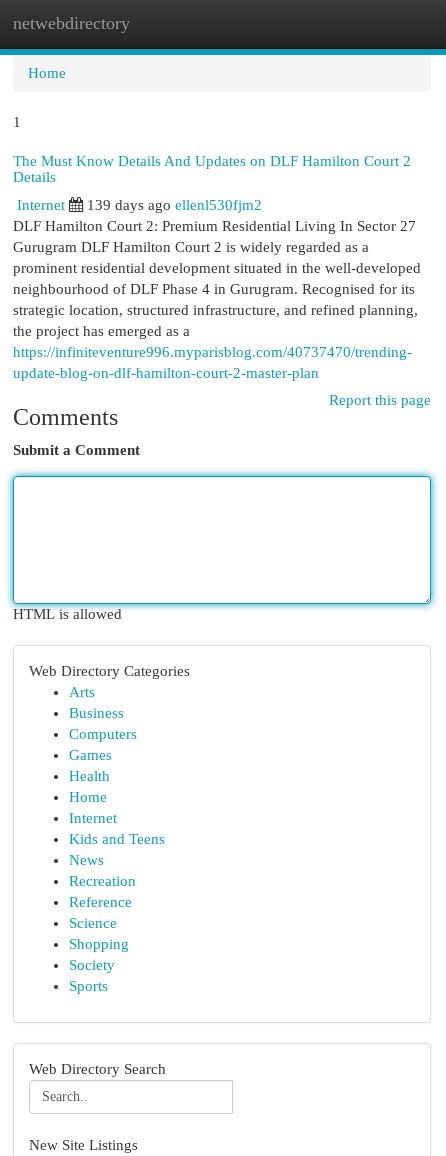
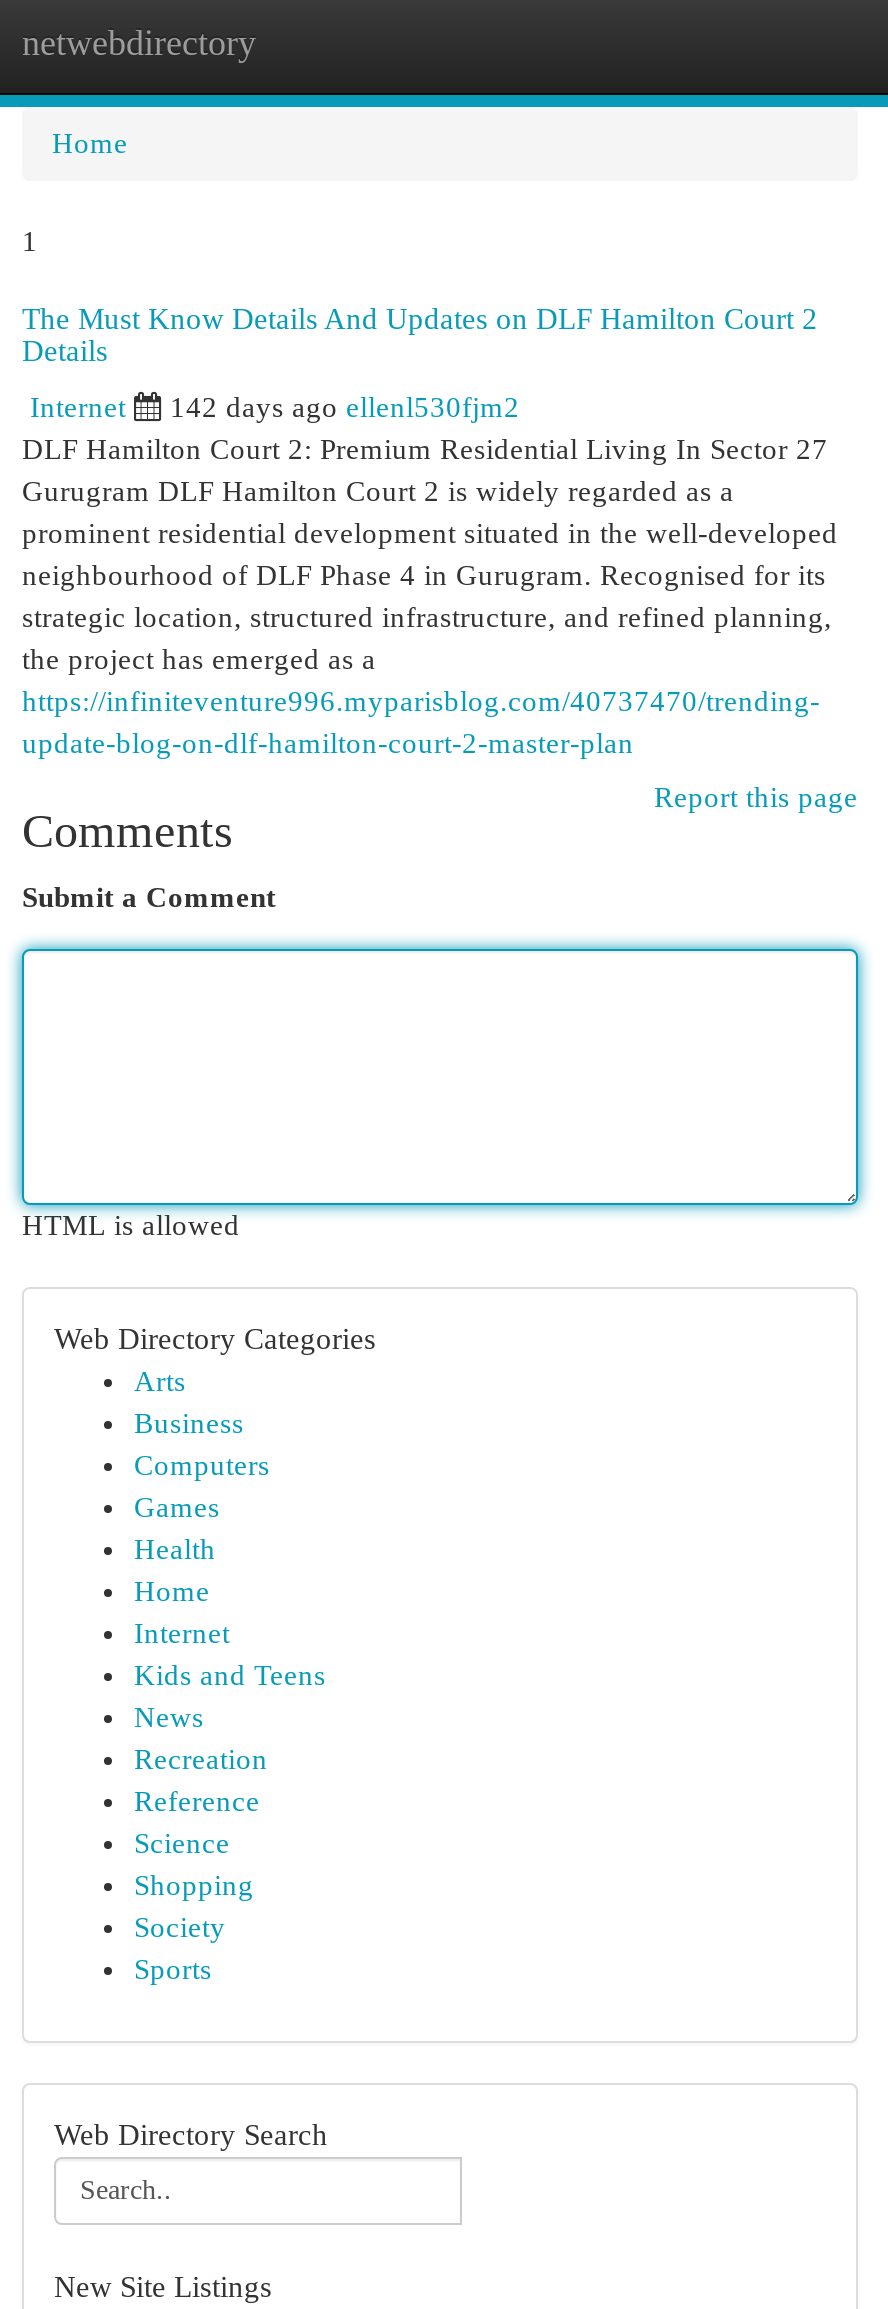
[87,197,262,213] 139 days ago ellenl530fjm2 -> [170,391,520,423] 142 days ago ellenl530fjm2

